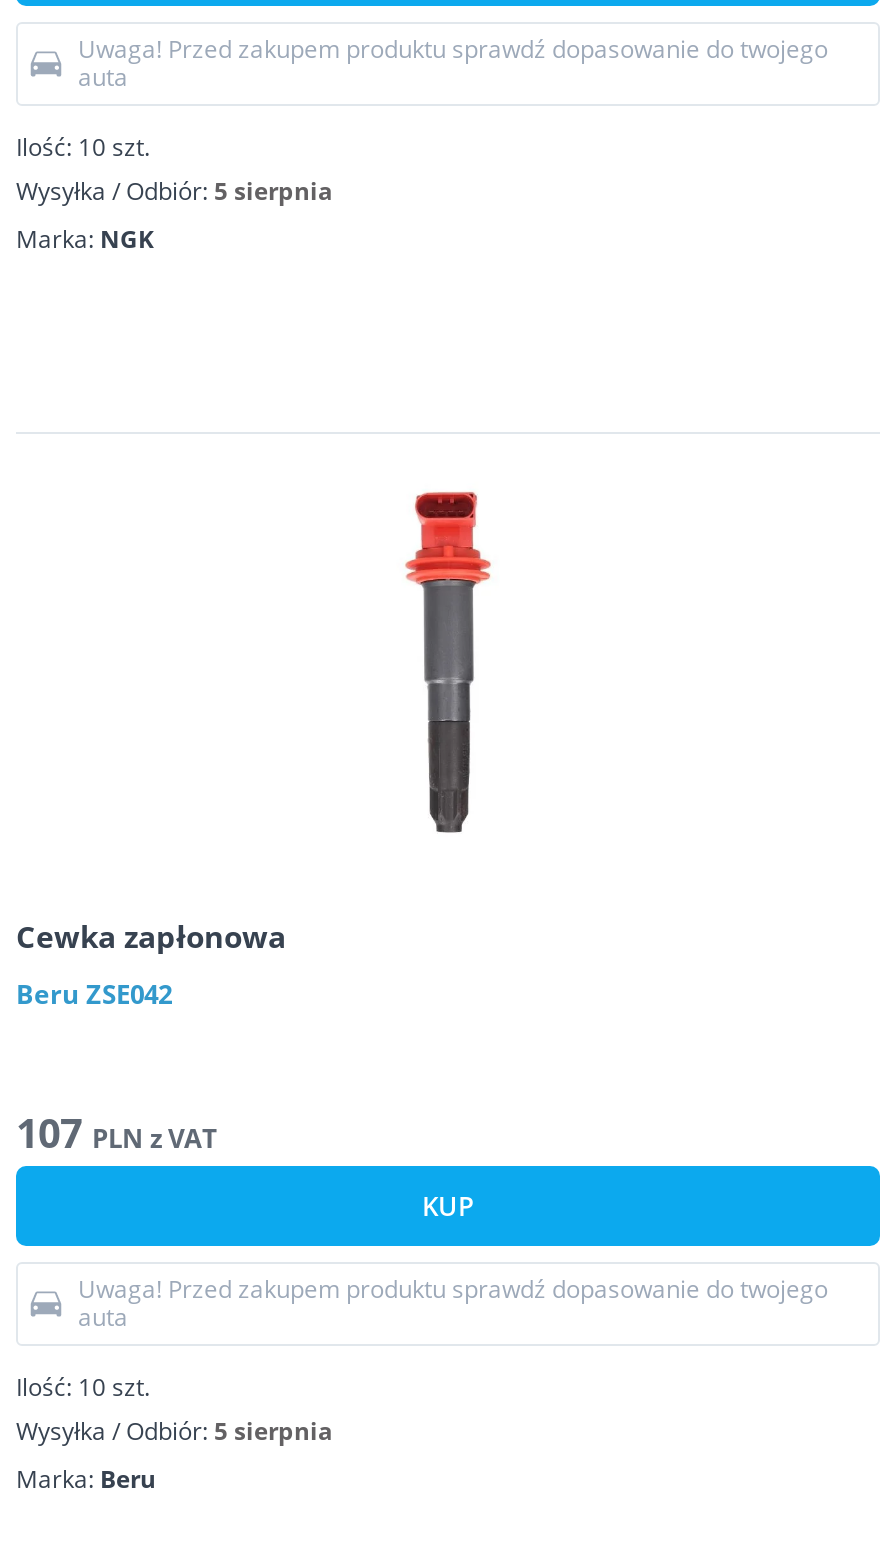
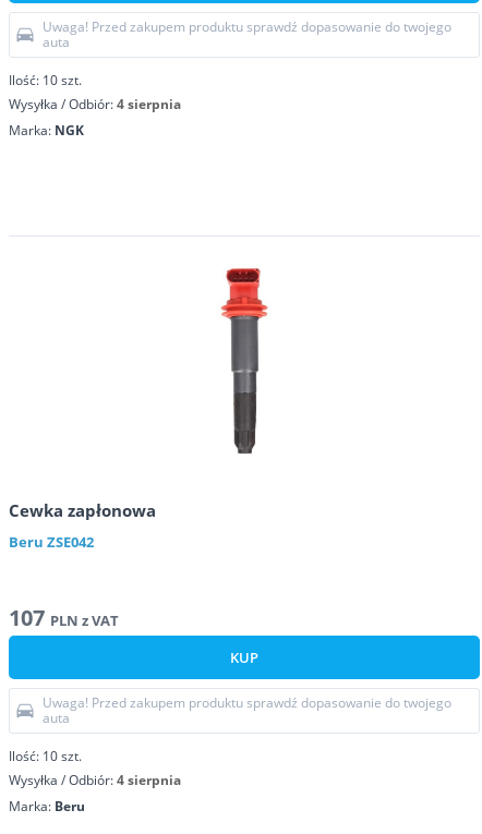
[16,174,332,208] Wysyłka / Odbiór: 5 sierpnia -> [9,95,181,113] Wysyłka / Odbiór: 4 sierpnia
[16,1414,332,1448] Wysyłka / Odbiór: 5 sierpnia -> [9,771,181,789] Wysyłka / Odbiór: 4 sierpnia

